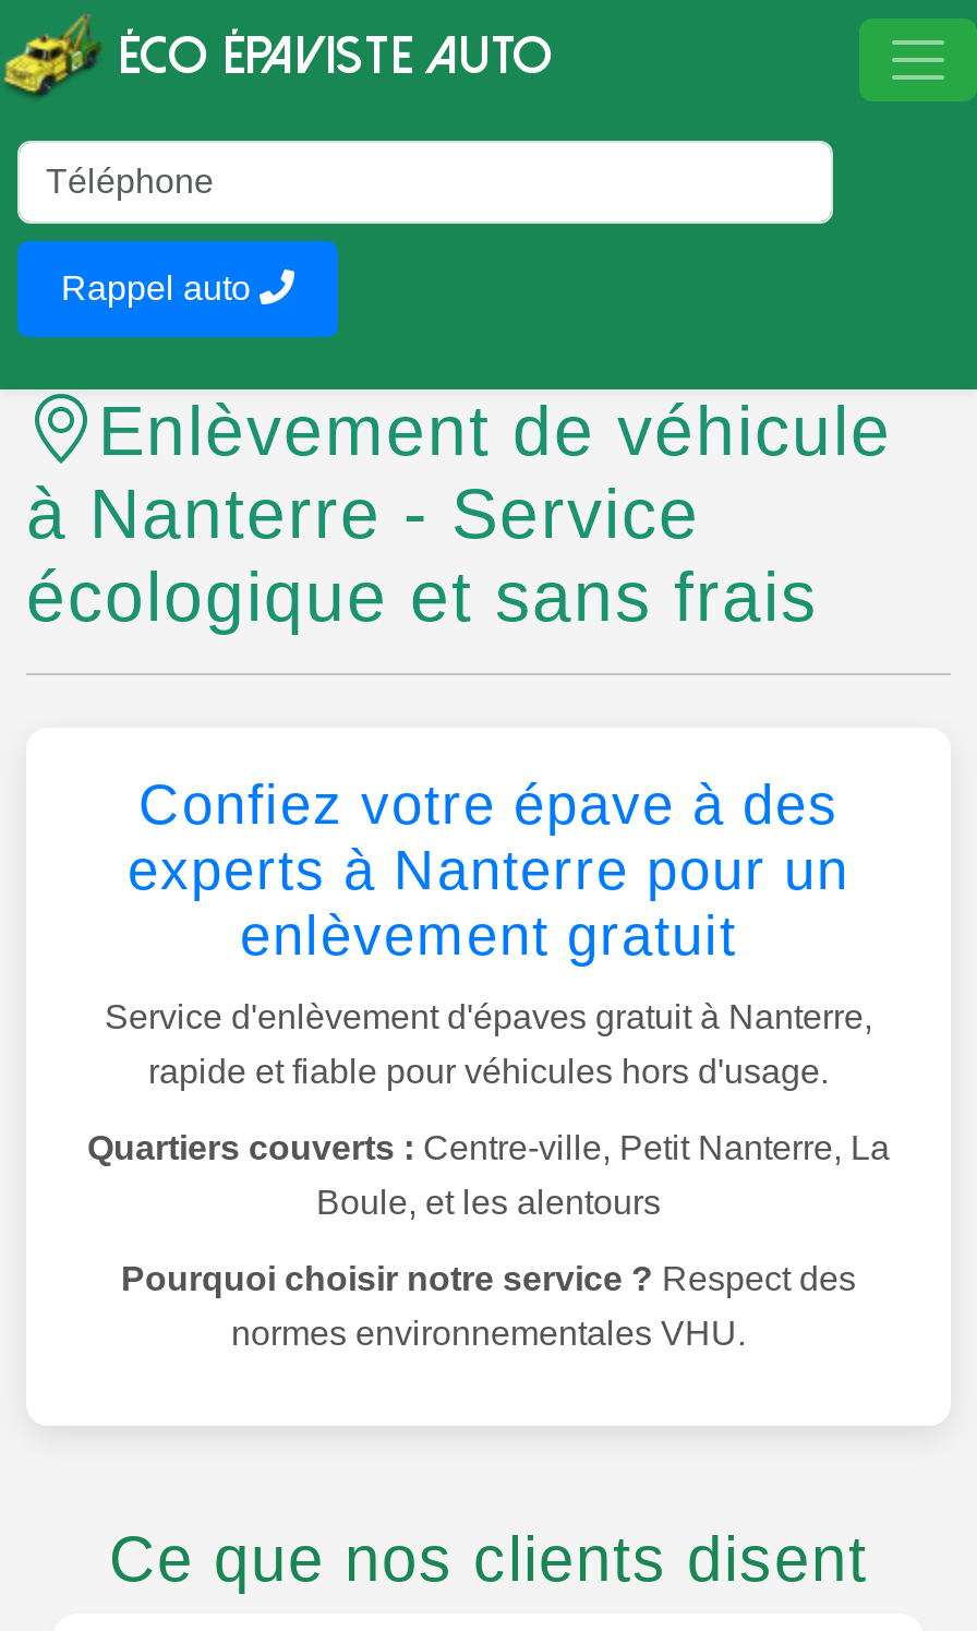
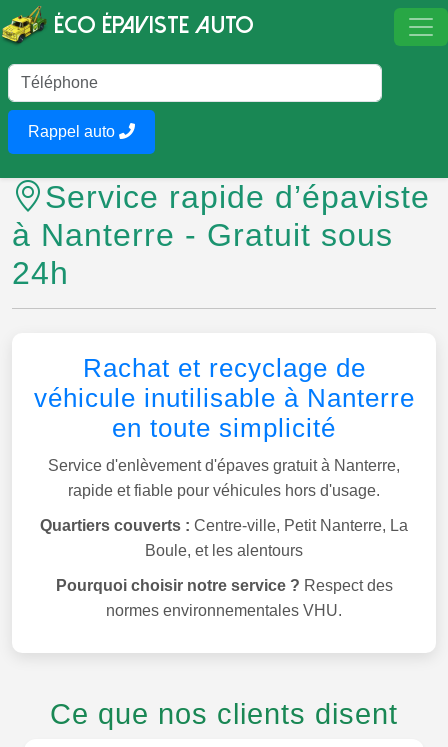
[26,392,892,636] Enlèvement de véhicule | à Nanterre - Service | écologique et sans frais -> [12,179,430,291] Service rapide d’épaviste | à Nanterre - Gratuit sous | 24h
[128,773,849,966] Confiez votre épave à des | experts à Nanterre pour un | enlèvement gratuit -> [33,354,414,442] Rachat et recyclage de | véhicule inutilisable à Nanterre | en toute simplicité

